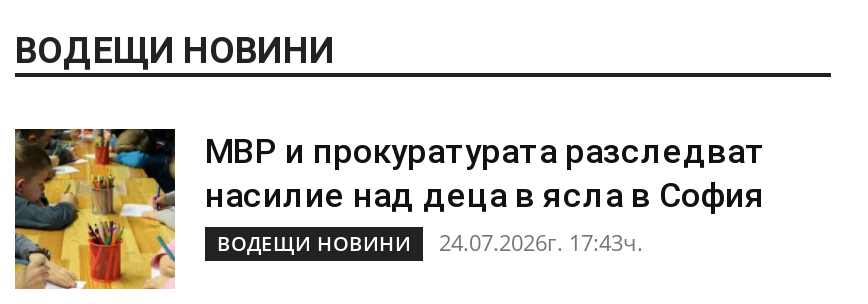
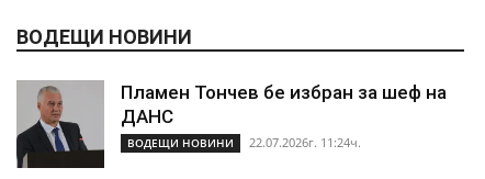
[13,127,765,291] [image] | МВР и прокуратурата разследват | насилие над деца в ясла в София -> [15,81,447,169] [image] | Пламен Тончев бе избран за шеф на | ДАНС
[217,227,643,257] ВОДЕЩИ НОВИНИ 24.07.2026г. 17:43ч. -> [127,134,361,150] ВОДЕЩИ НОВИНИ 22.07.2026г. 11:24ч.

